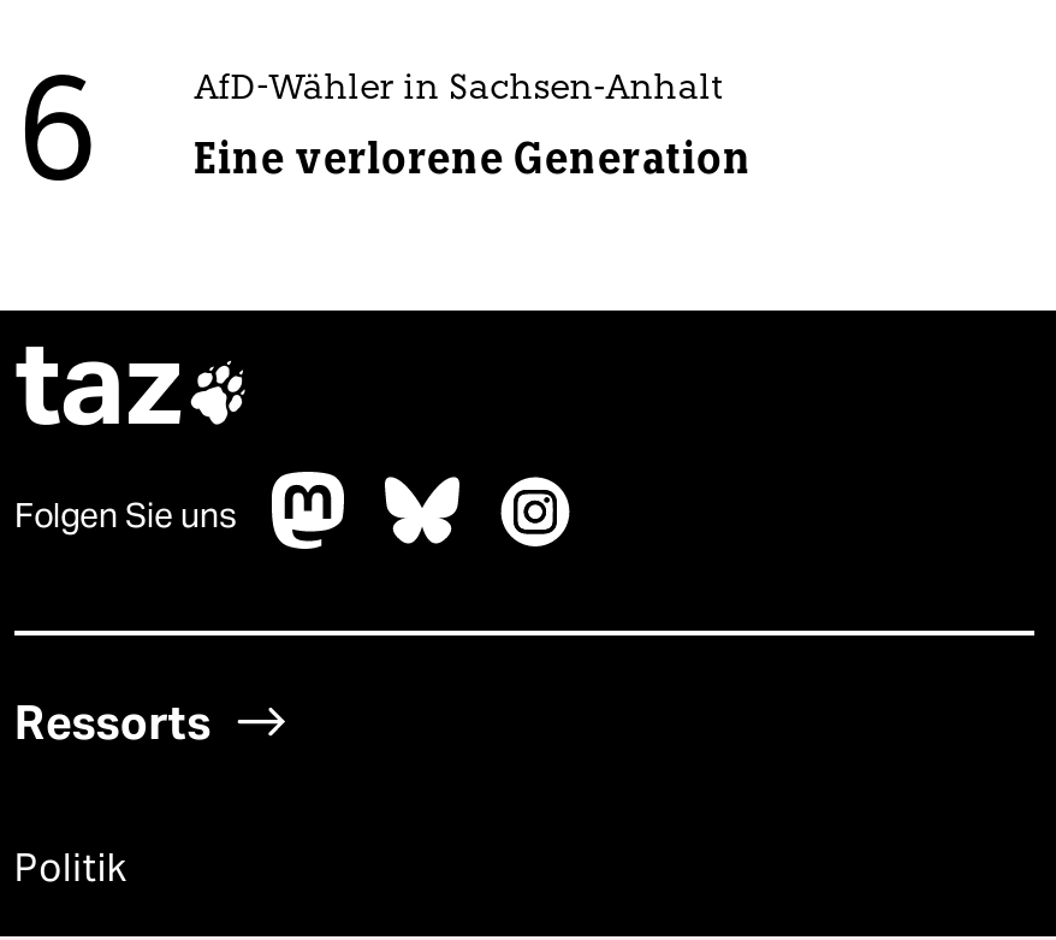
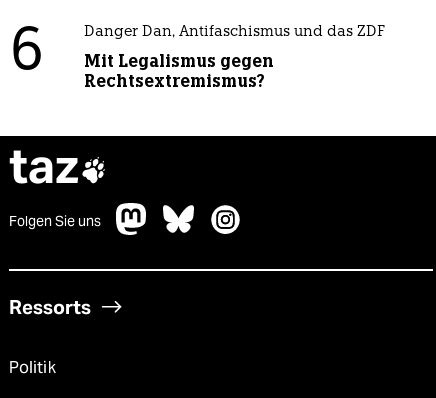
[194,72,723,108] AfD-Wähler in Sachsen-Anhalt -> [84,25,385,40] Danger Dan, Antifaschismus und das ZDF
[194,132,752,185] Eine verlorene Generation -> [84,50,274,92] Mit Legalismus gegen | Rechtsextremismus?

